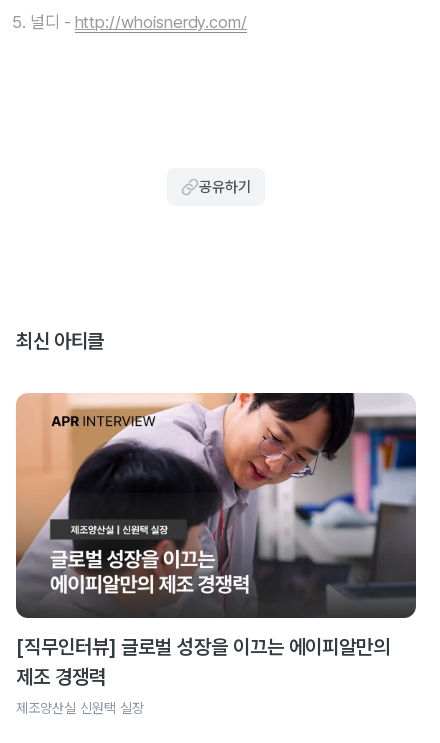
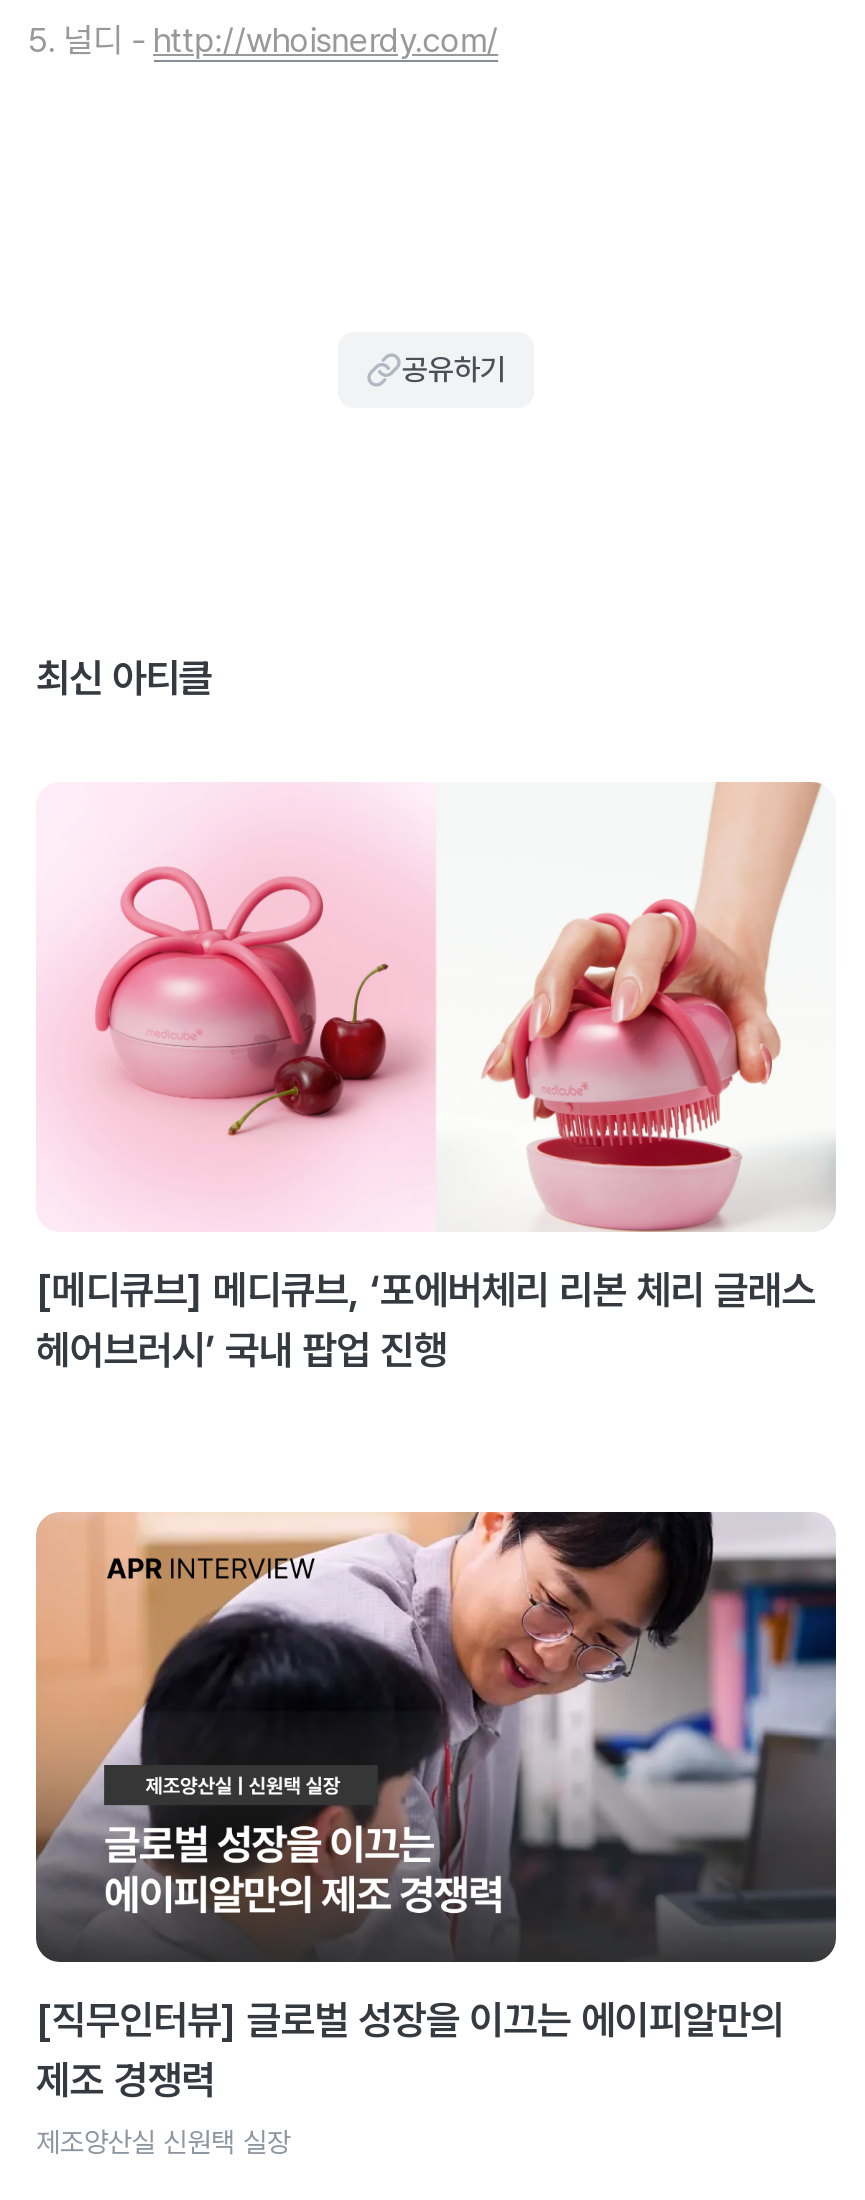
none -> [36,782,836,1374] [image] | [메디큐브] 메디큐브, ‘포에버체리 리본 체리 글래스 | 헤어브러시’ 국내 팝업 진행

